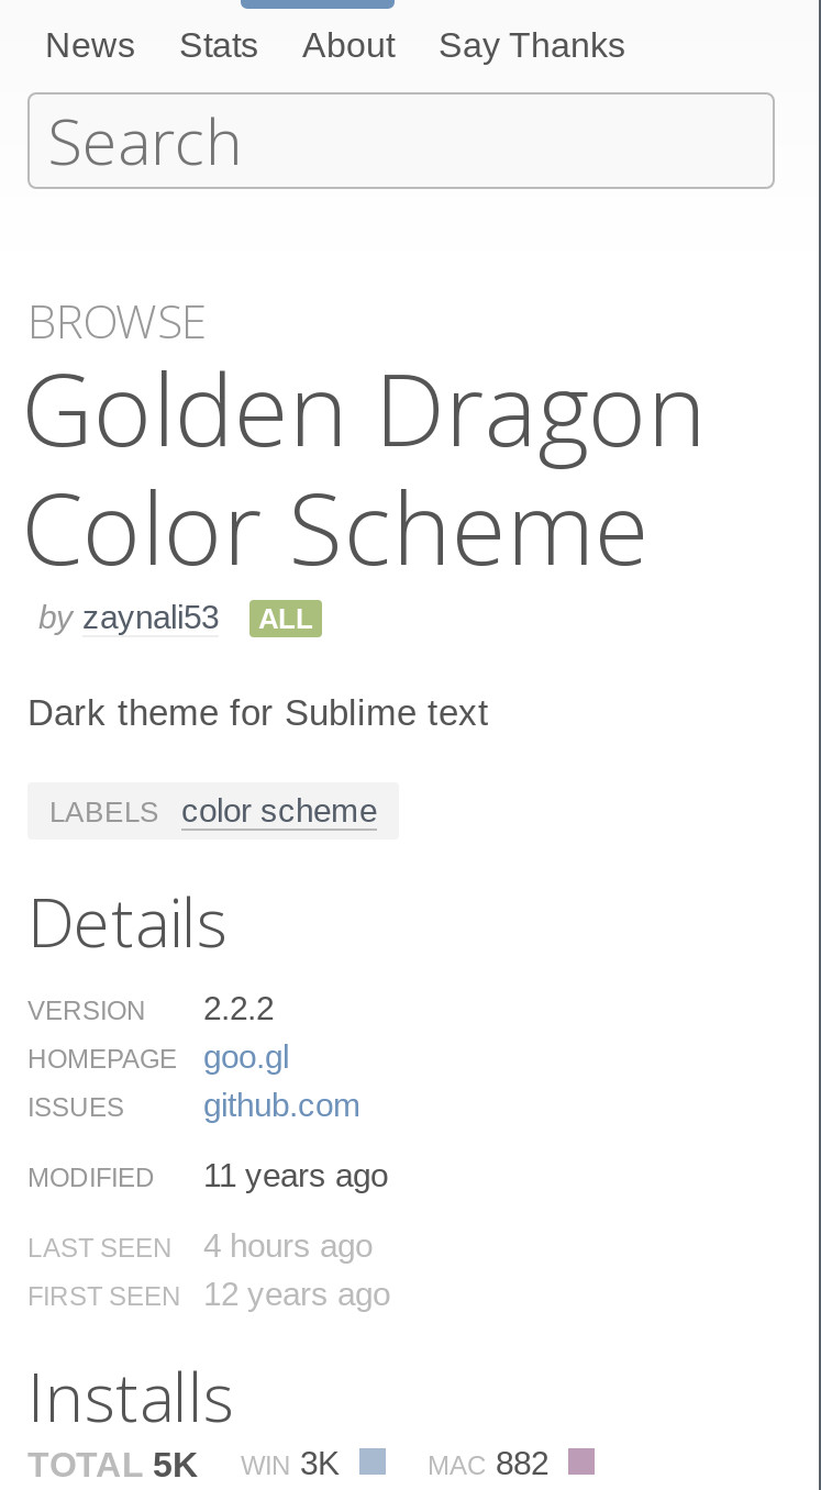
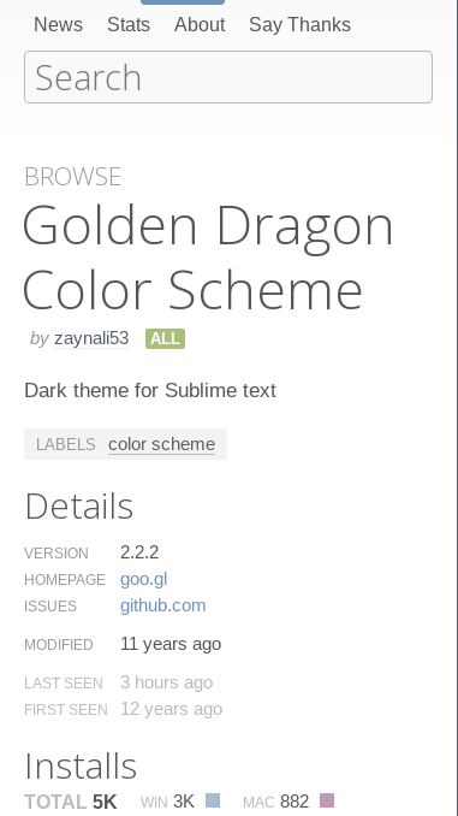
[27,1225,373,1263] LAST SEEN 4 hours ago -> [24,671,213,691] LAST SEEN 3 hours ago

